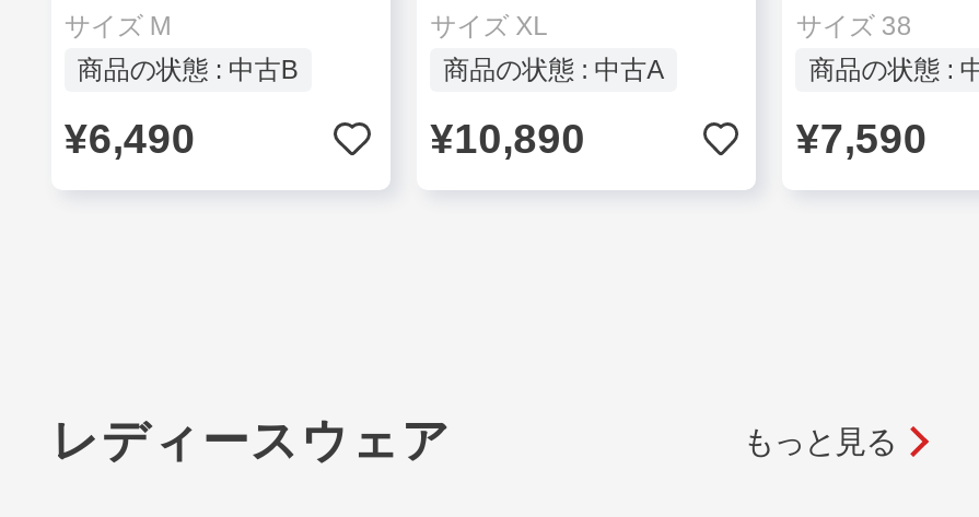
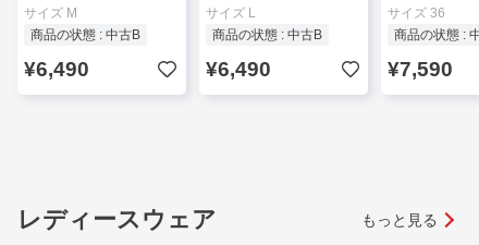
[430,10,548,40] サイズ XL -> [206,5,256,20] サイズ L
[796,10,912,40] サイズ 38 -> [388,5,446,20] サイズ 36
[443,55,664,86] 商品の状態 : 中古A -> [212,28,322,43] 商品の状態 : 中古B
[430,115,585,161] ¥10,890 -> [206,57,271,80] ¥6,490

